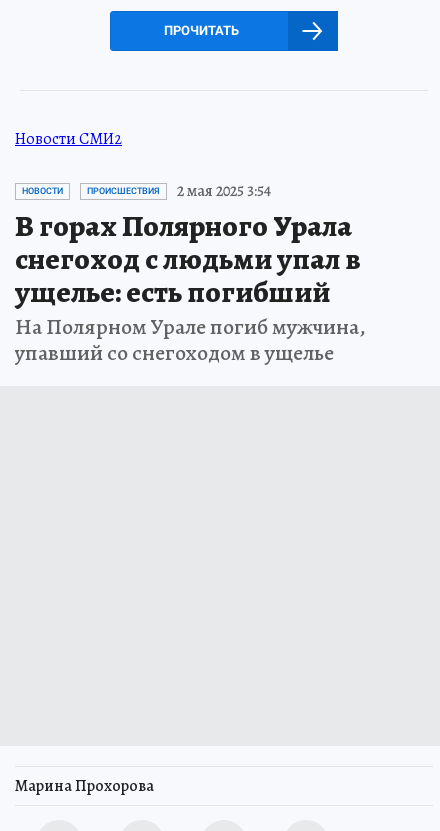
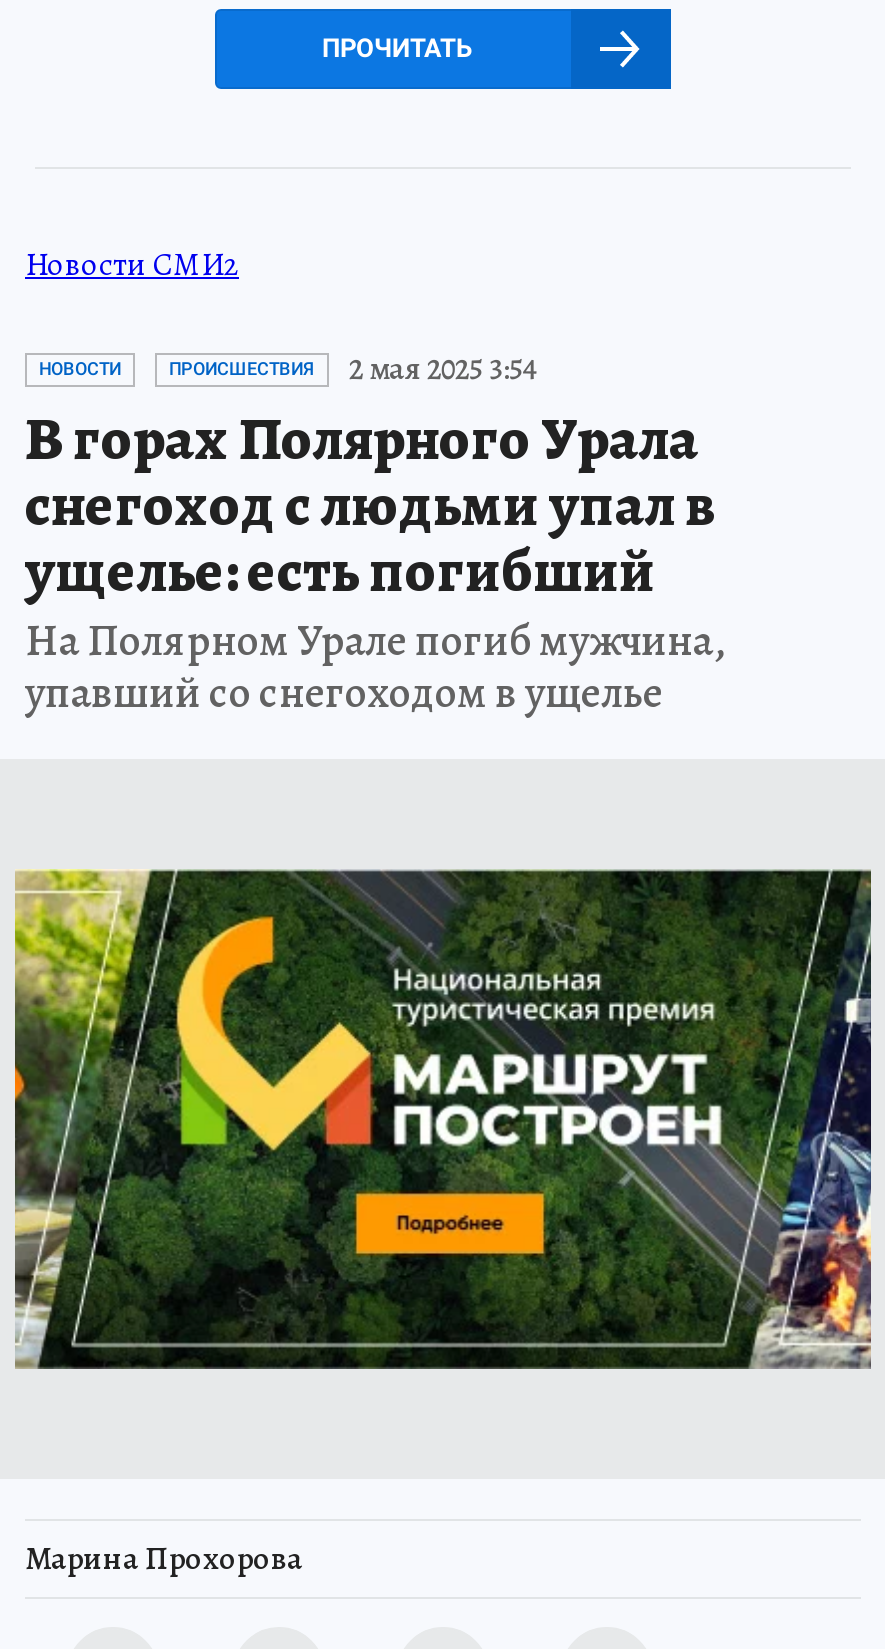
none -> [13,867,873,1371] [image]

